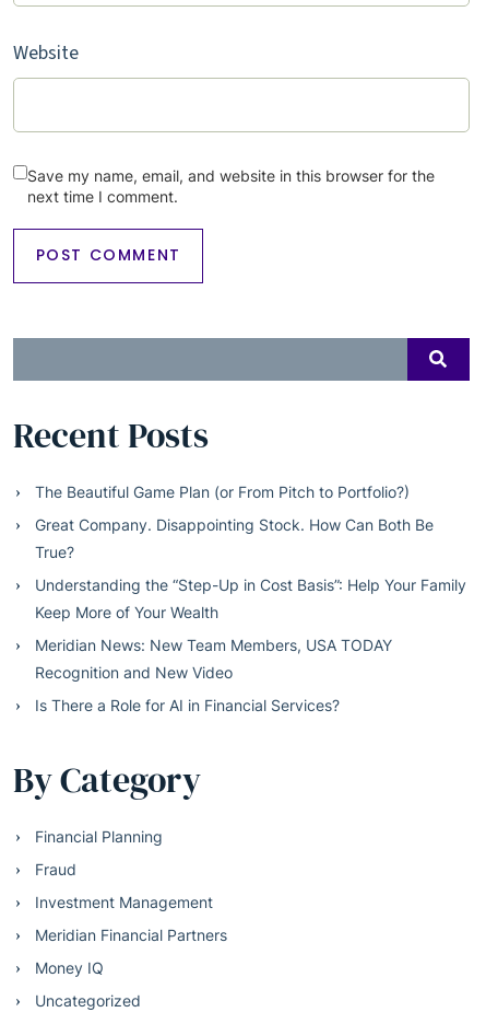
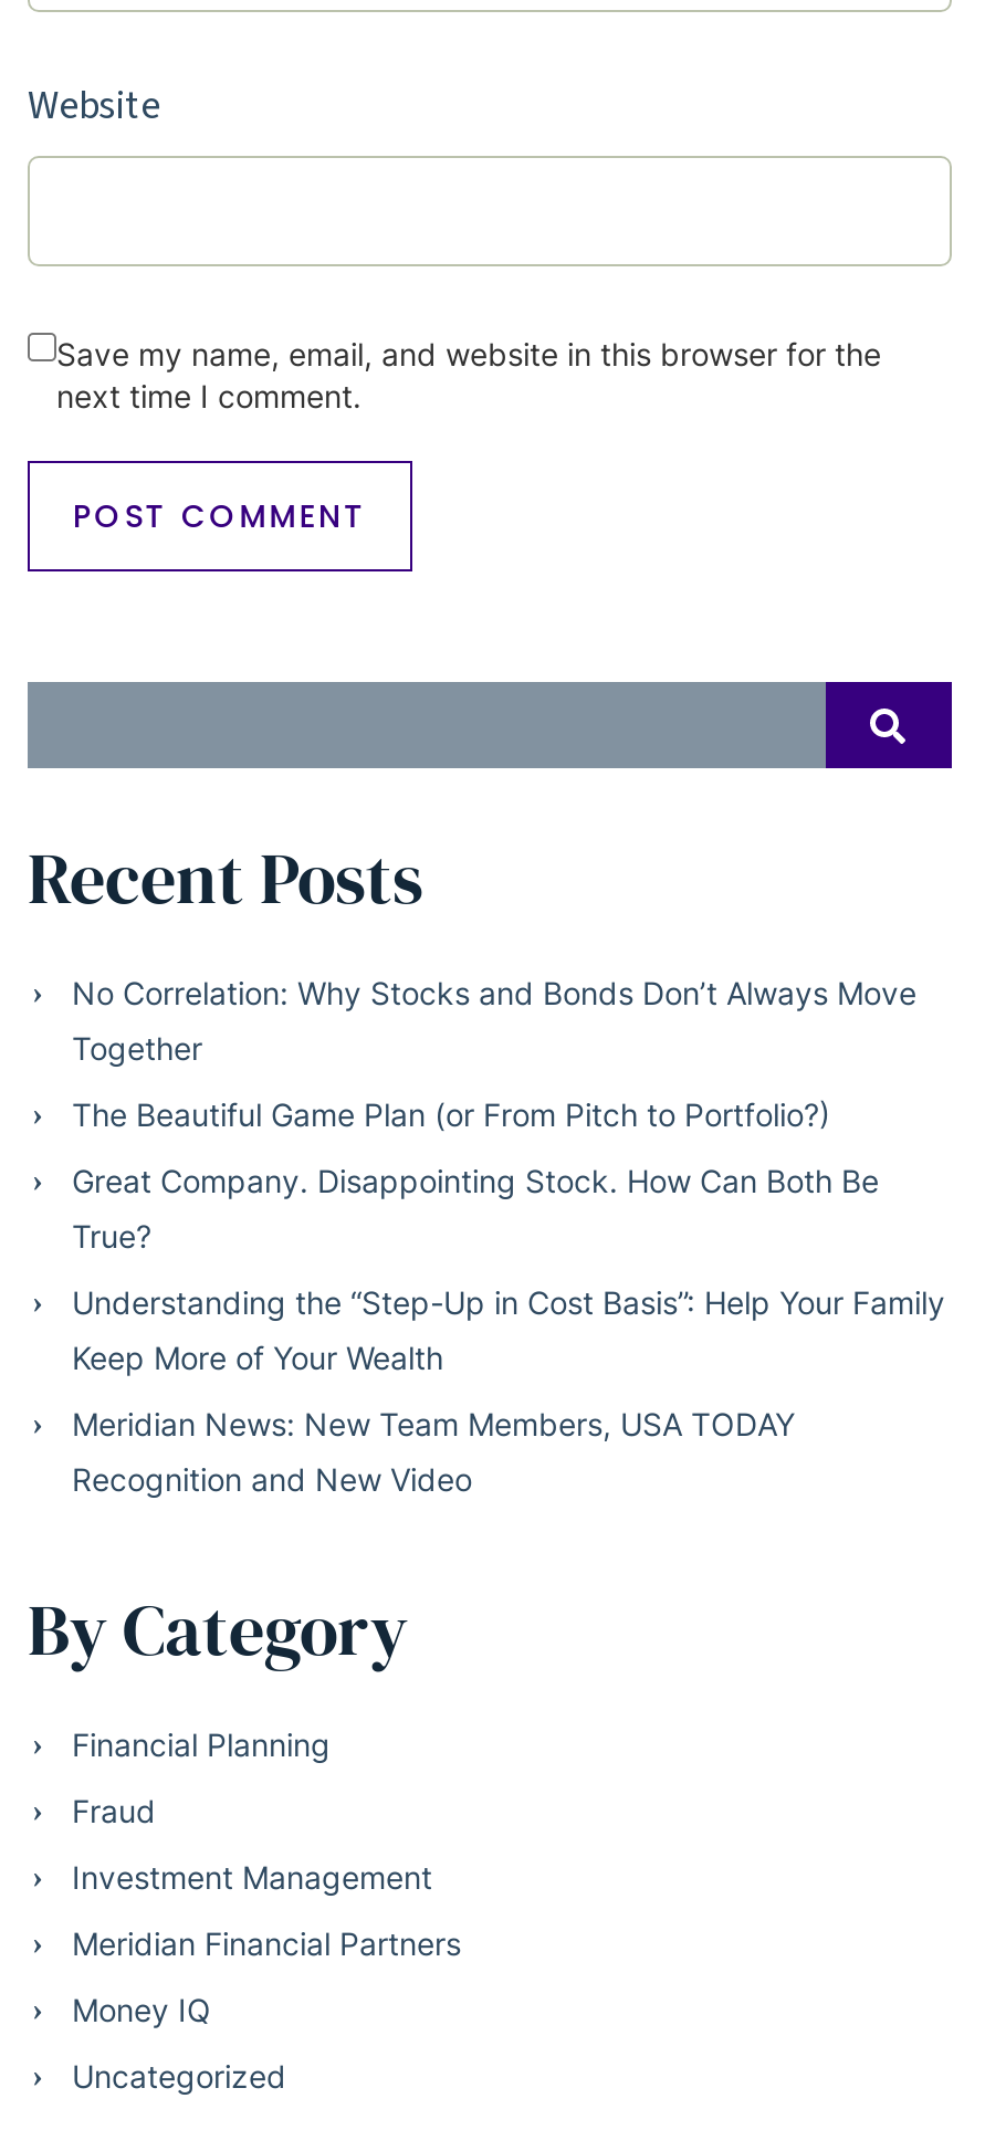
none -> [72,974,916,1067] No Correlation: Why Stocks and Bonds Don’t Always Move | Together
moved [35,482,466,681] -> [72,1096,945,1498]: The Beautiful Game Plan (or From Pitch to Portfolio?) | Great Company. Disappointing Stock. How Can Both Be | True? | Understanding the “Step-Up in Cost Basis”: Help Your Family | Keep More of Your Wealth | Meridian News: New Team Members, USA TODAY | Recognition and New Video
[35,696,340,714] Is There a Role for AI in Financial Services? -> none

